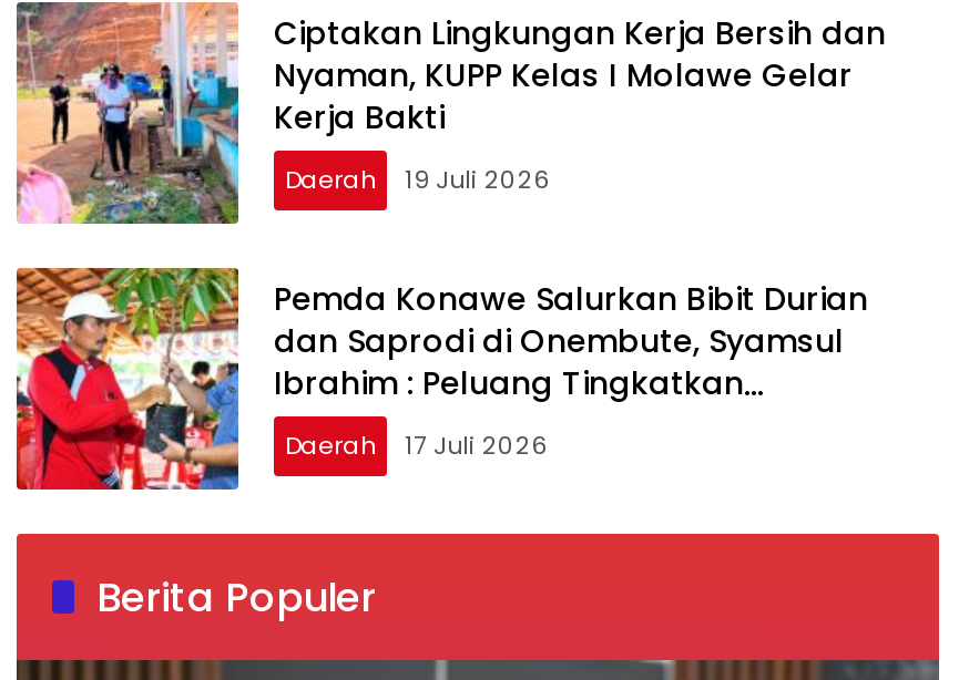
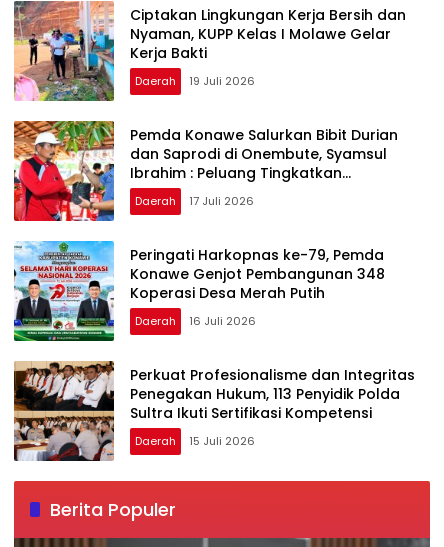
none -> [13,240,415,449] [image] | Peringati Harkopnas ke-79, Pemda | Konawe Genjot Pembangunan 348 | Koperasi Desa Merah Putih | Daerah | 16 Juli 2026 | Perkuat Profesionalisme dan Integritas | Penegakan Hukum, 113 Penyidik Polda | Sultra Ikuti Sertifikasi Kompetensi | Daerah | 15 Juli 2026
none -> [14,361,115,462] [image]

